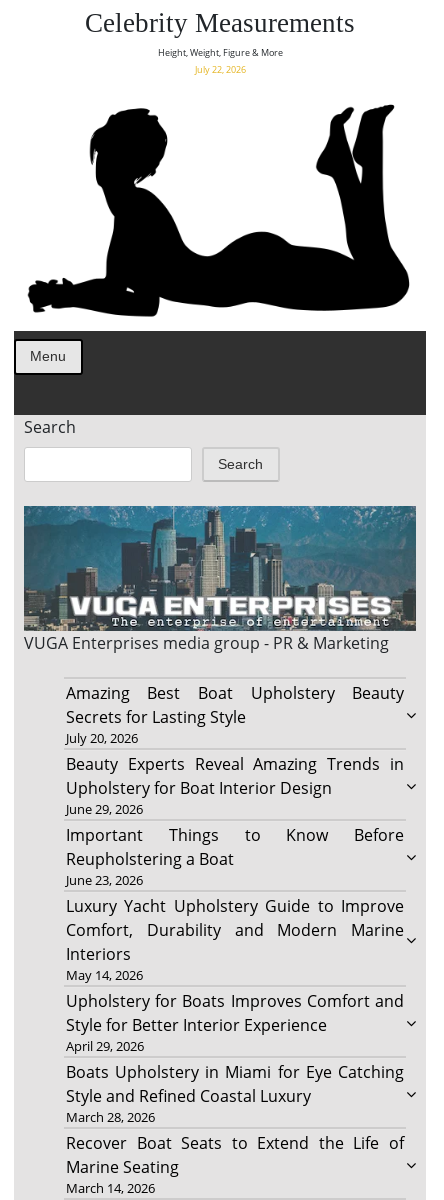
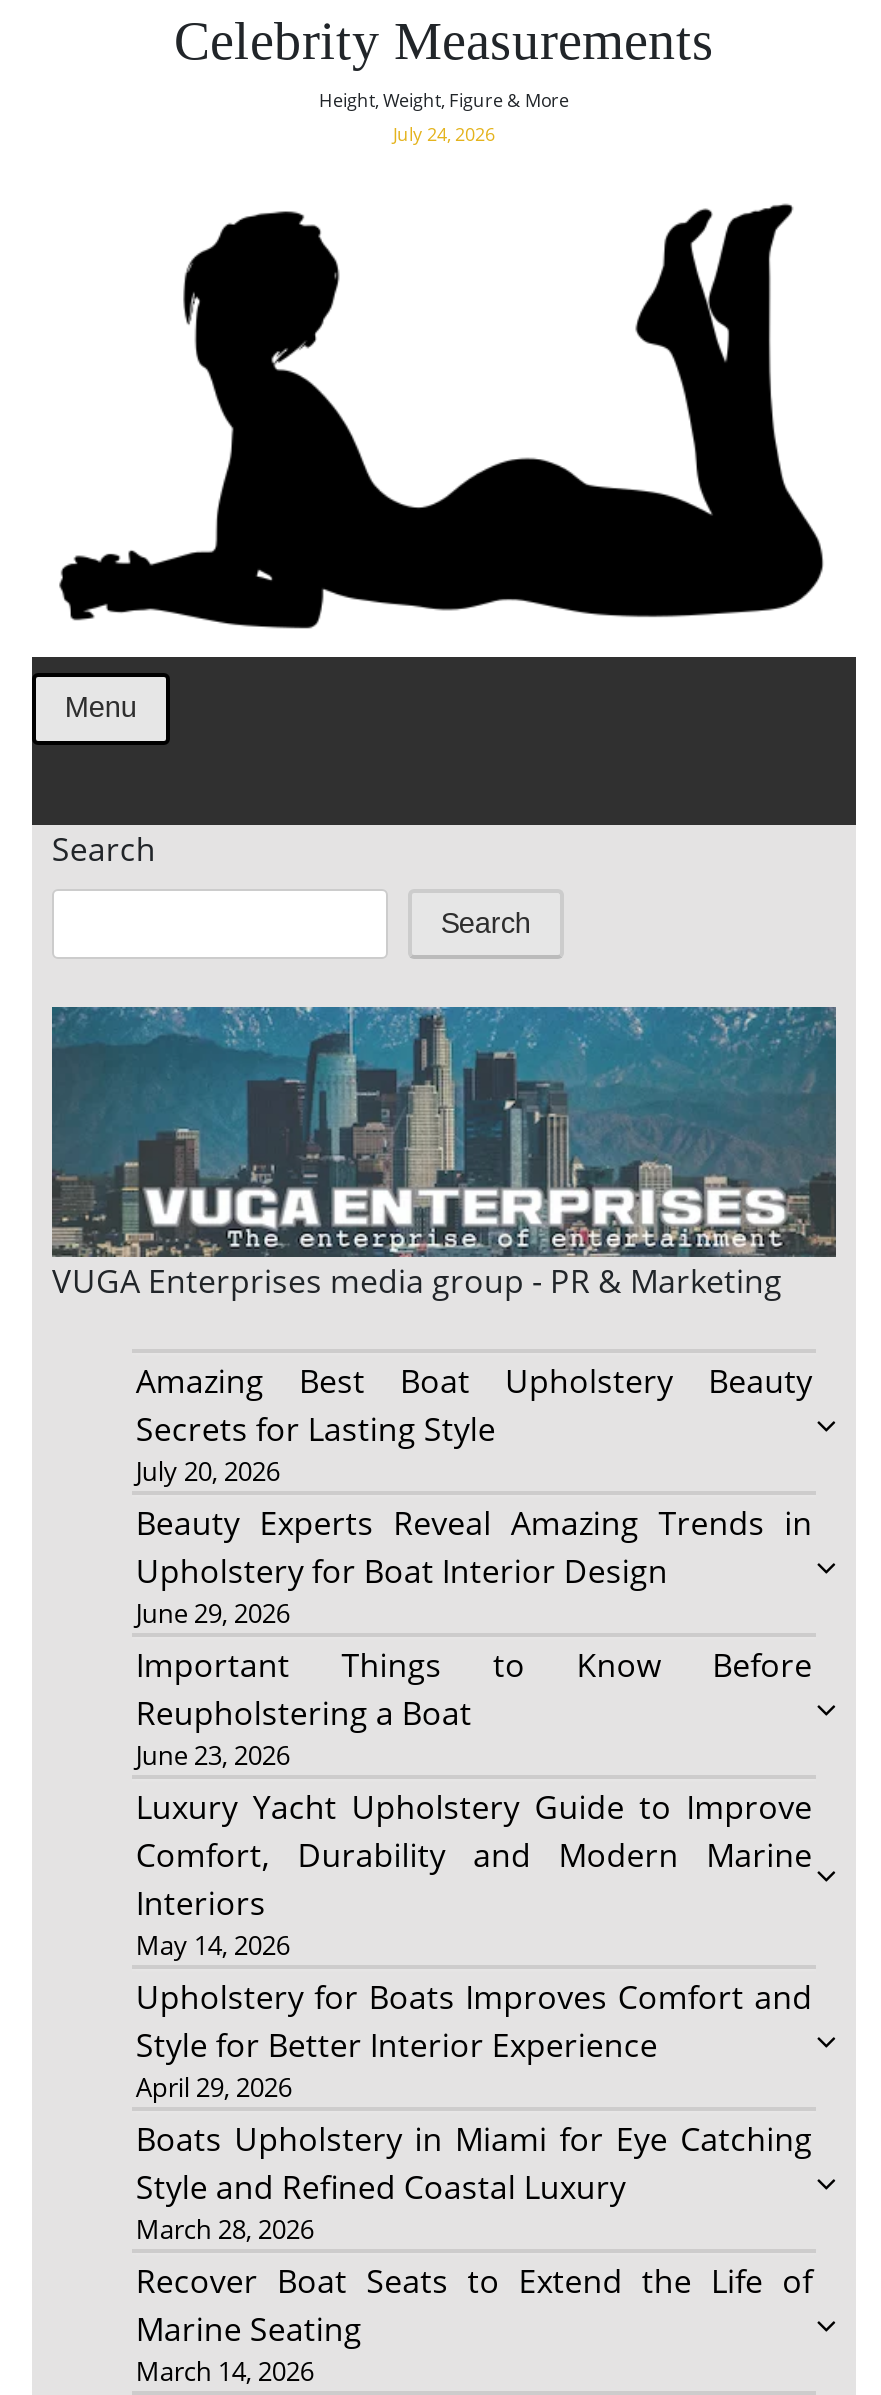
[194,63,245,76] July 22, 2026 -> [393,121,495,147] July 24, 2026

